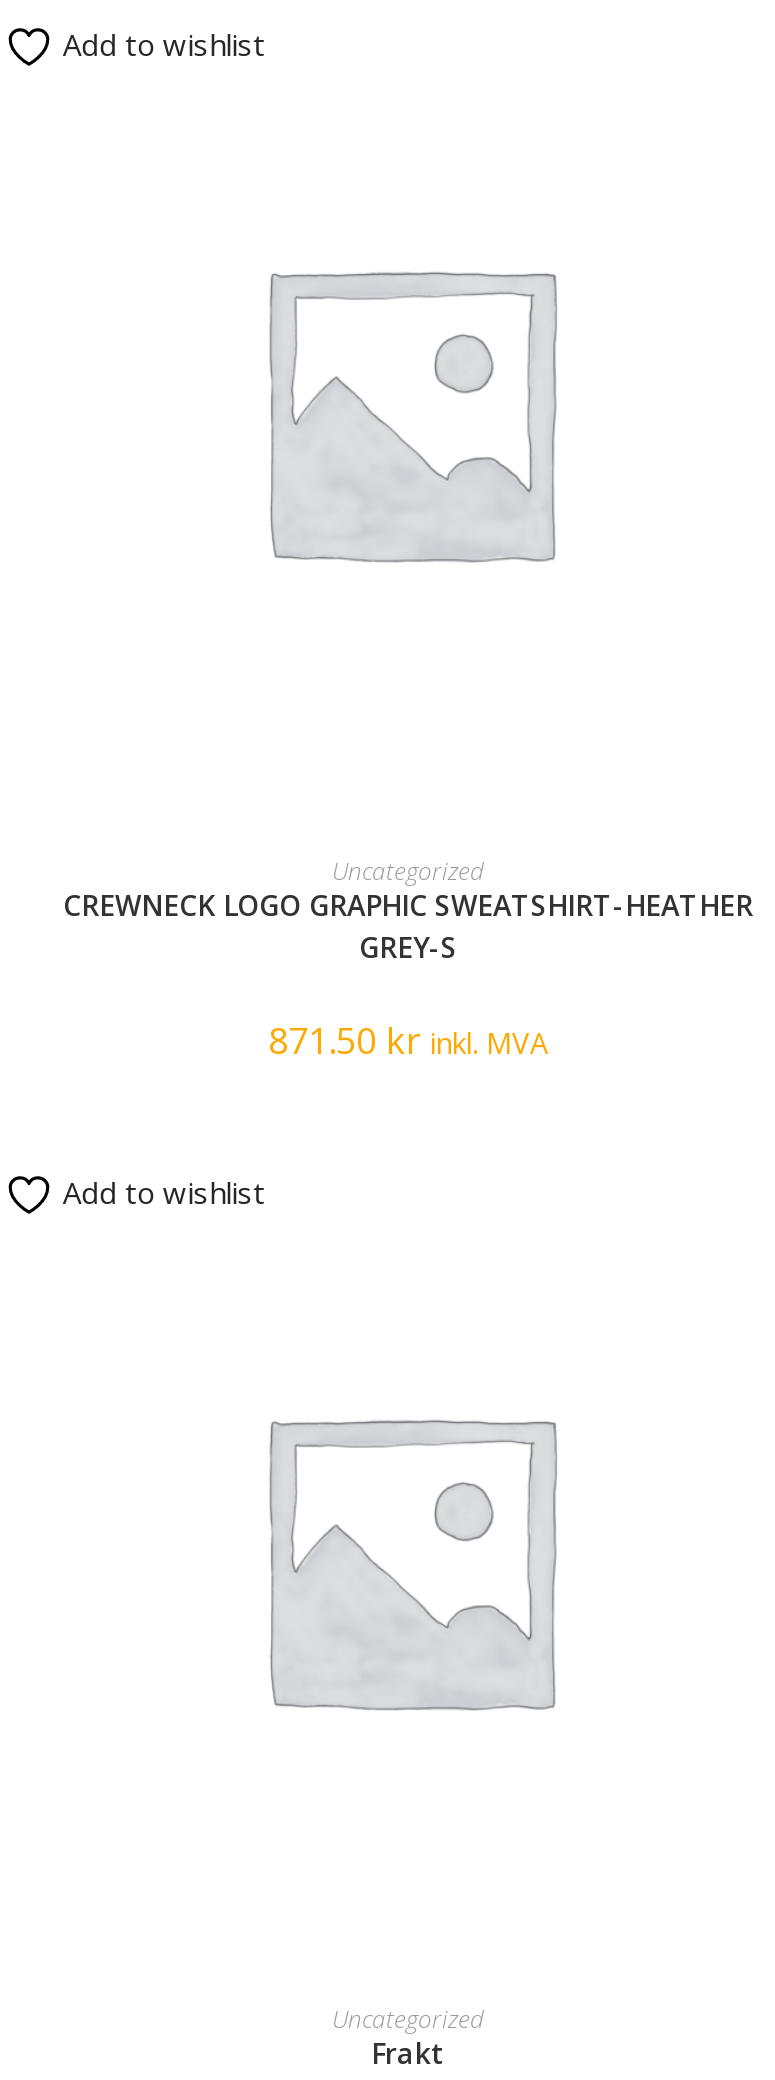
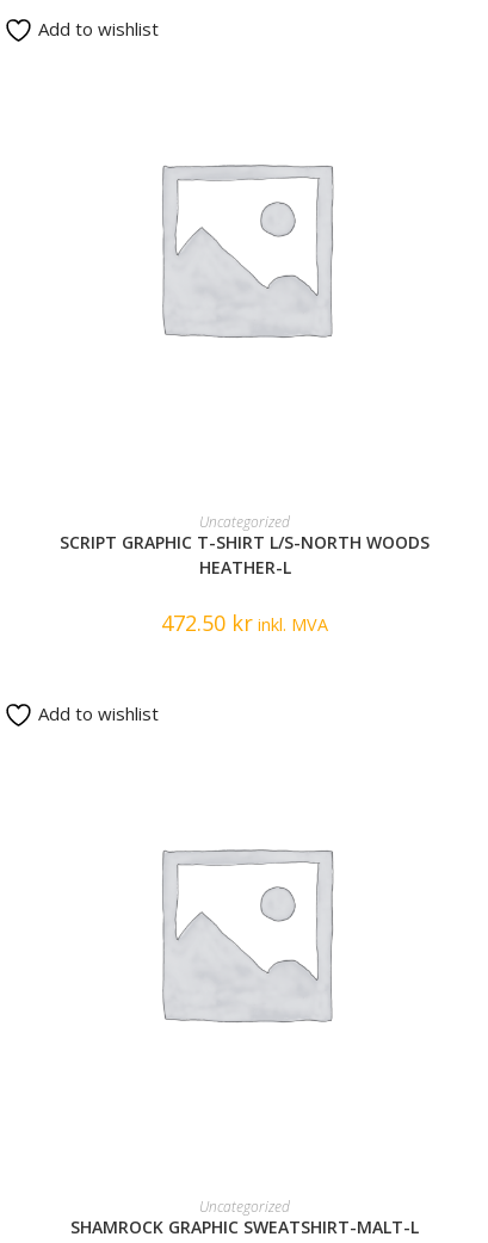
[63,886,753,966] CREWNECK LOGO GRAPHIC SWEATSHIRT-HEATHER | GREY-S -> [60,531,430,578] SCRIPT GRAPHIC T-SHIRT L/S-NORTH WOODS | HEATHER-L
[268,1016,548,1064] 871.50 kr inkl. MVA -> [161,608,328,637] 472.50 kr inkl. MVA
[371,2034,445,2072] Frakt -> [70,1216,419,1238] SHAMROCK GRAPHIC SWEATSHIRT-MALT-L

